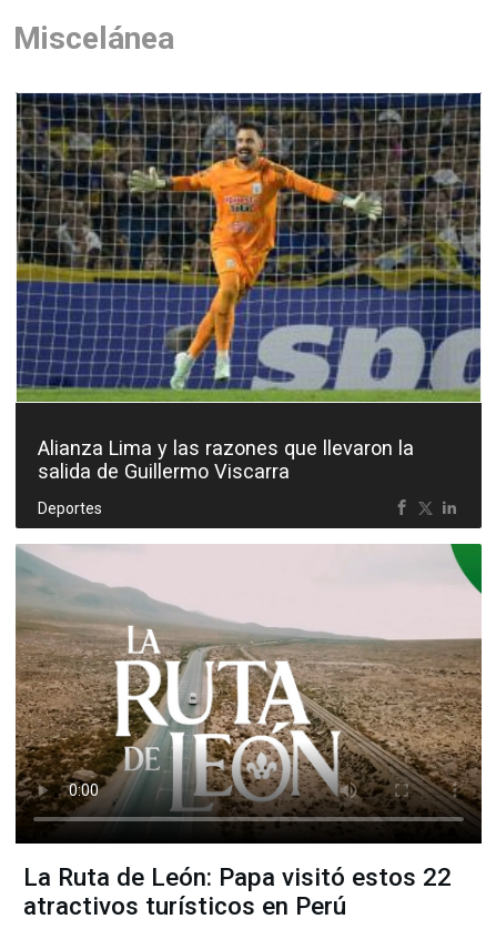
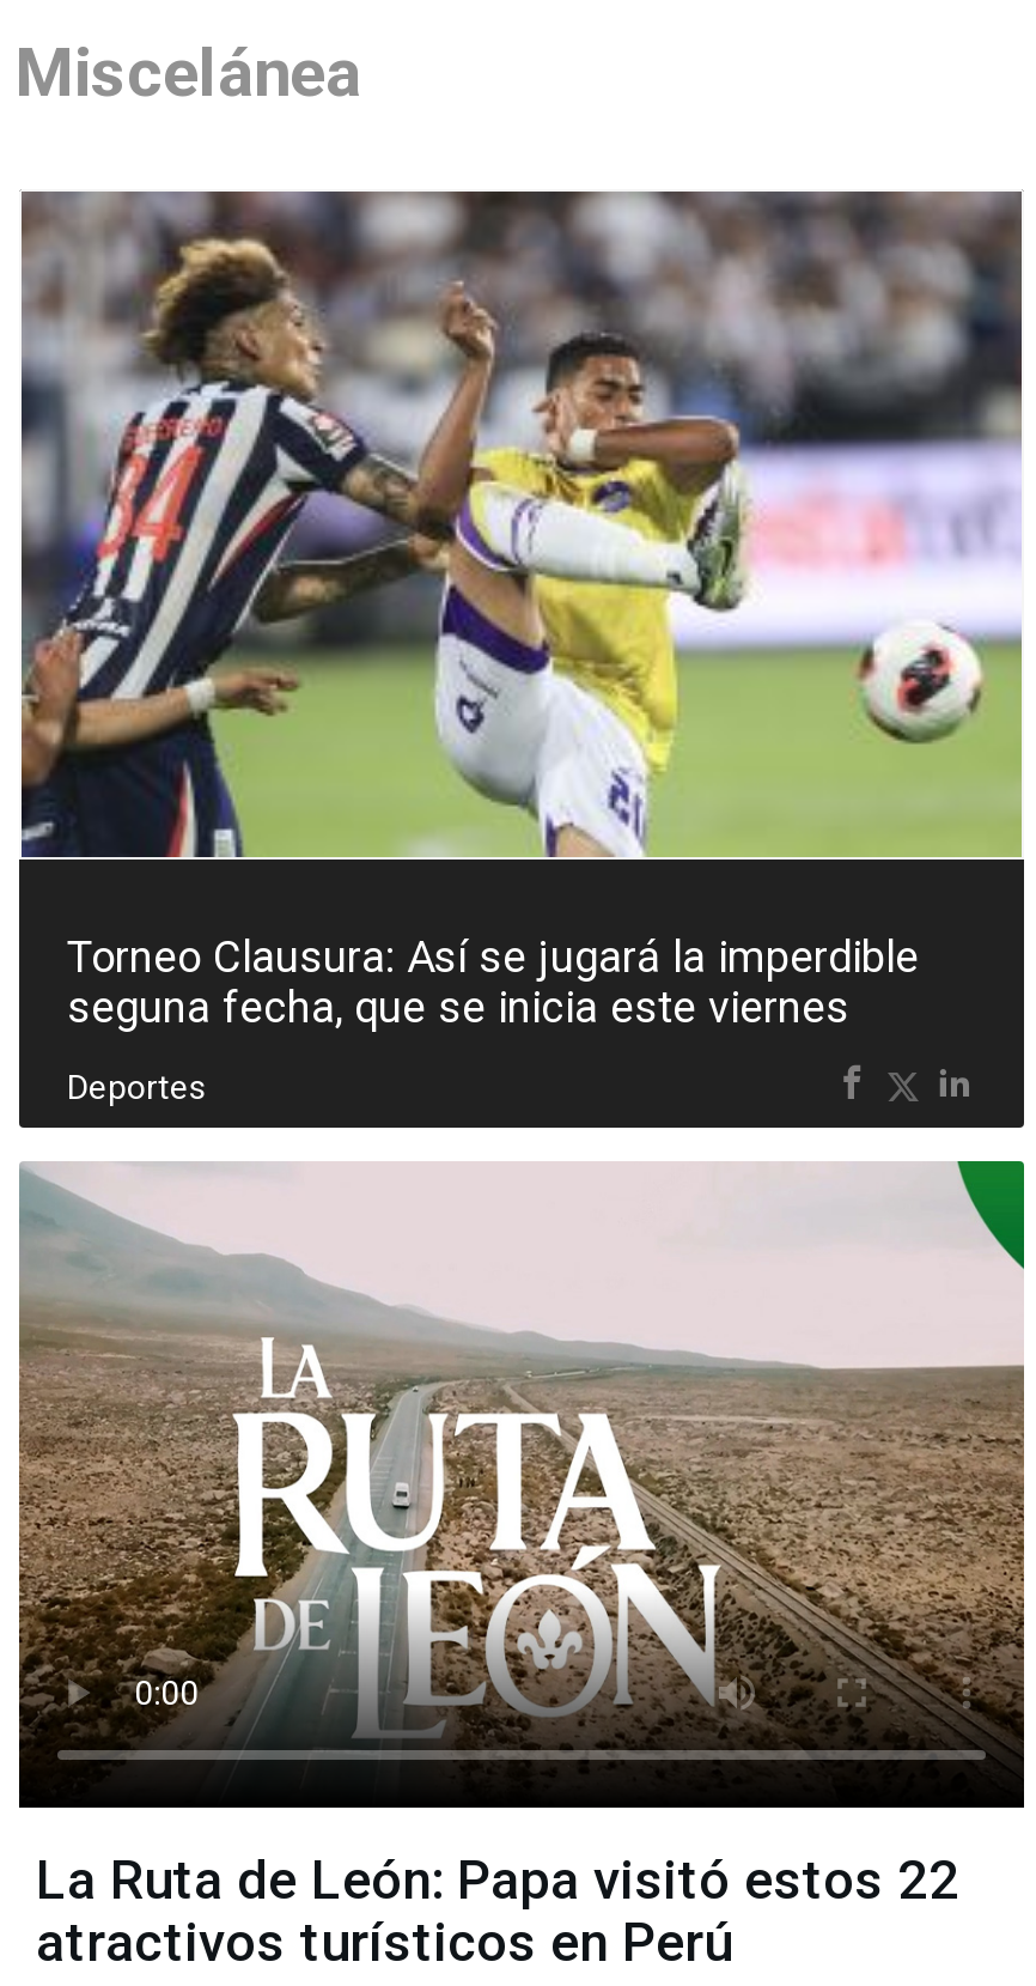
[16,92,482,483] [image] | Alianza Lima y las razones que llevaron la | salida de Guillermo Viscarra -> [19,190,1024,1031] [image] | Torneo Clausura: Así se jugará la imperdible | seguna fecha, que se inicia este viernes

